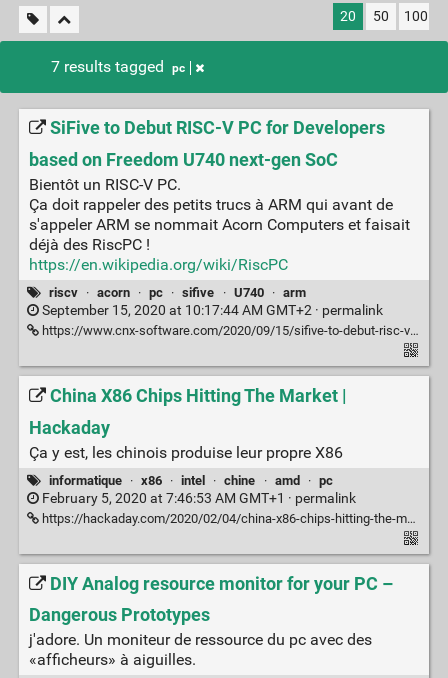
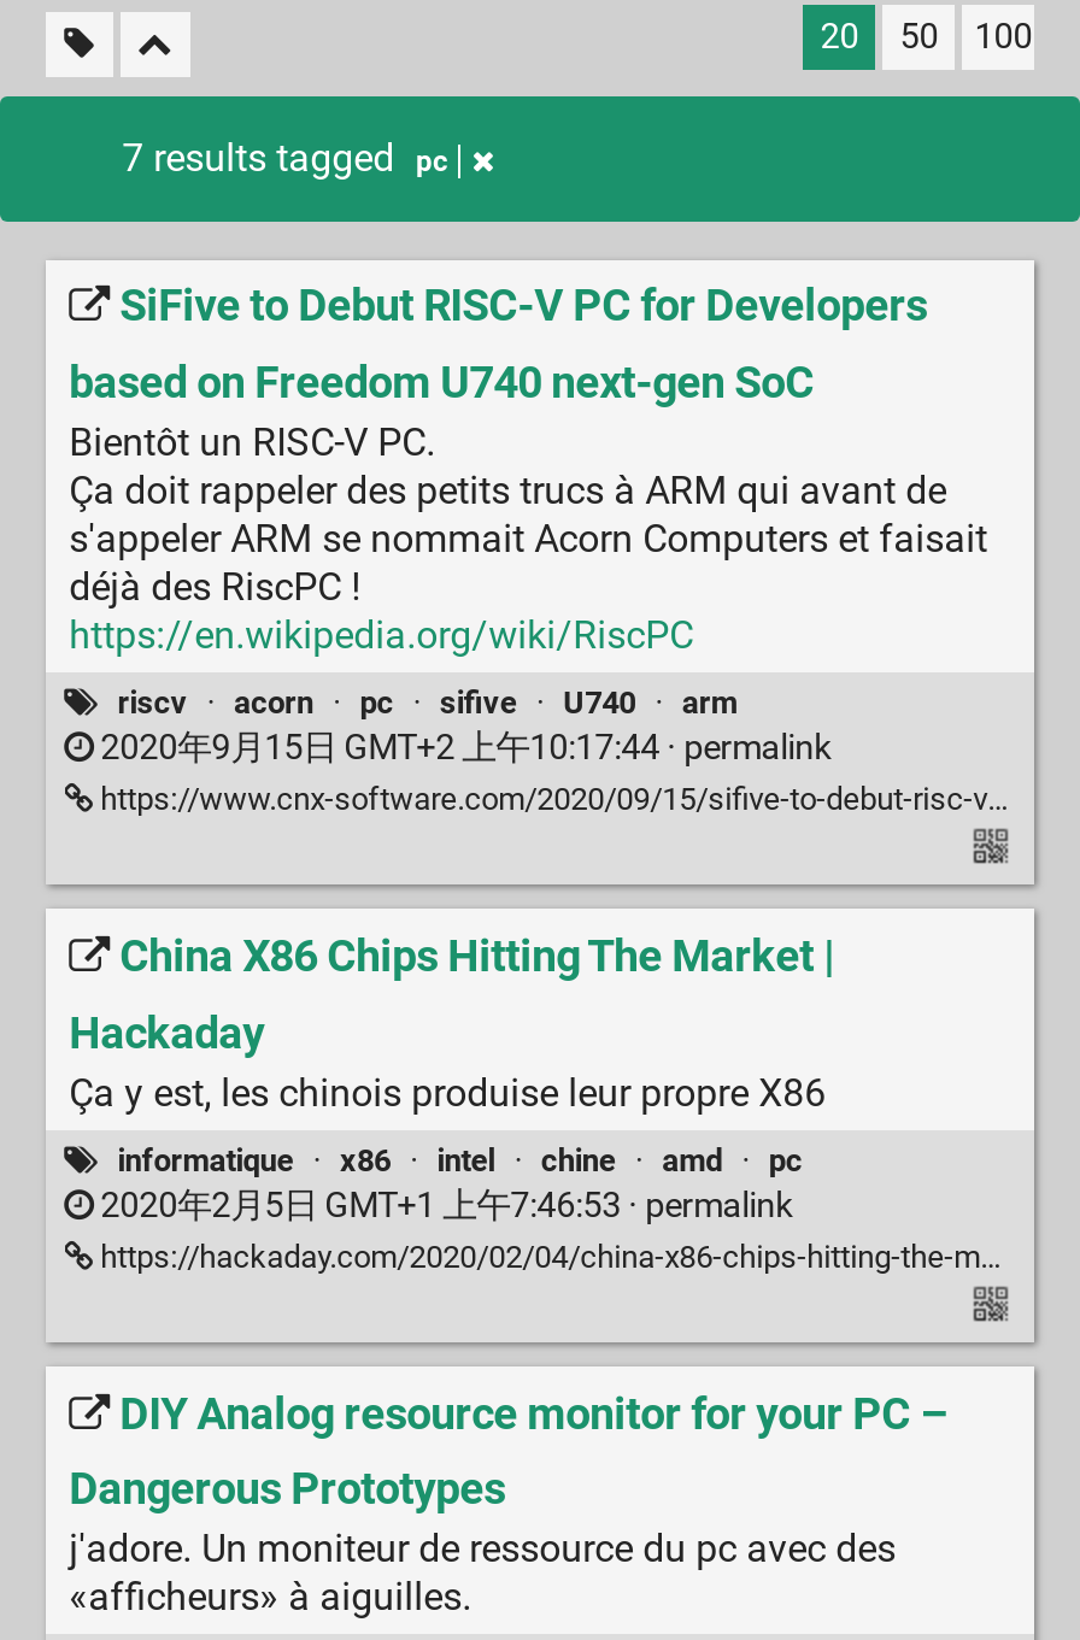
[39,302,383,319] September 15, 2020 at 10:17:44 AM GMT+2 · permalink -> [93,729,831,770] 2020年9月15日 GMT+2 上午10:17:44 · permalink
[39,490,356,507] February 5, 2020 at 7:46:53 AM GMT+1 · permalink -> [93,1186,792,1227] 2020年2月5日 GMT+1 上午7:46:53 · permalink

